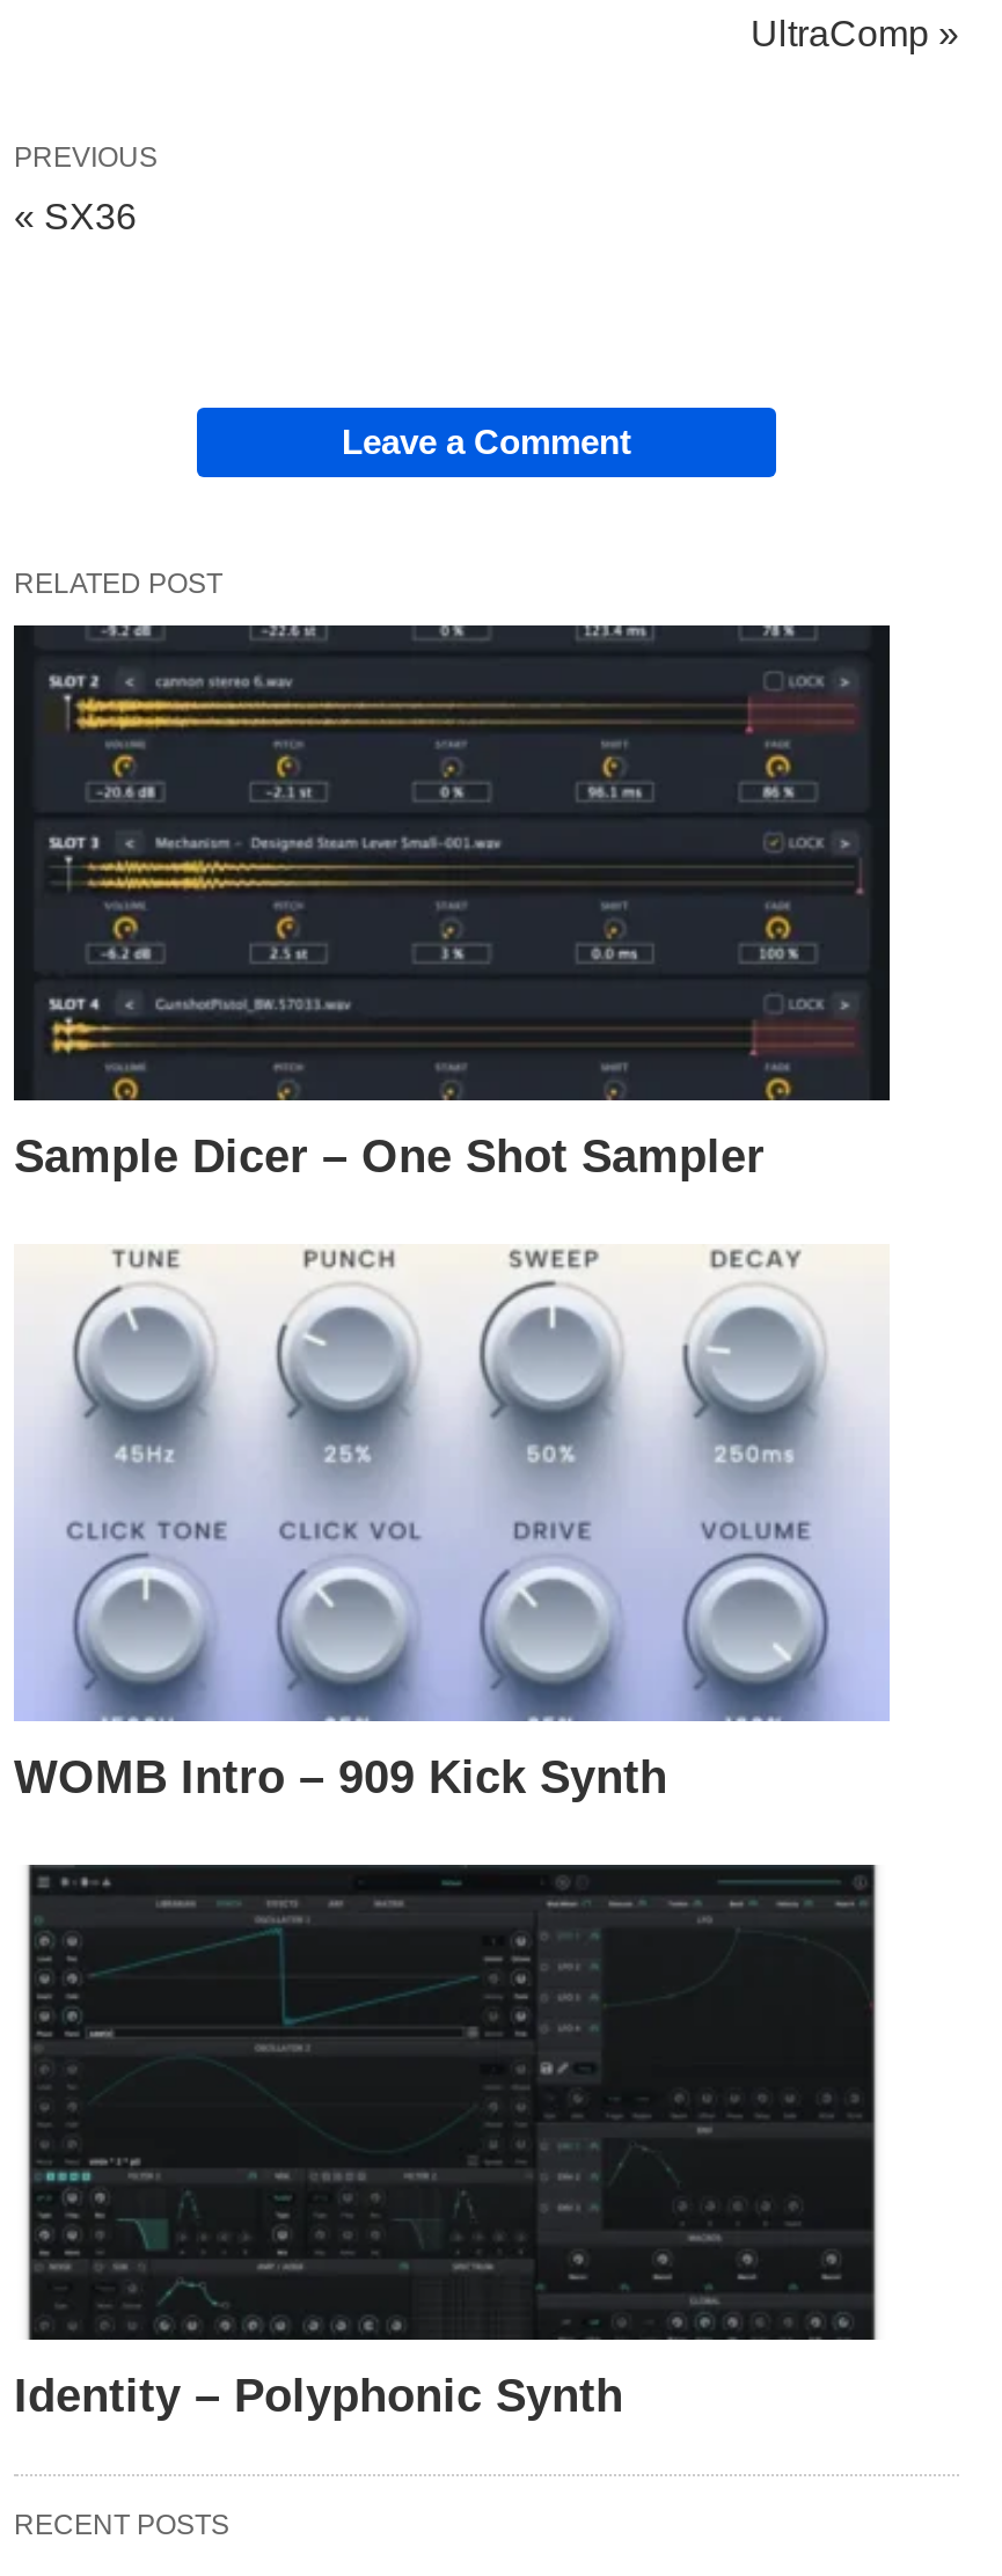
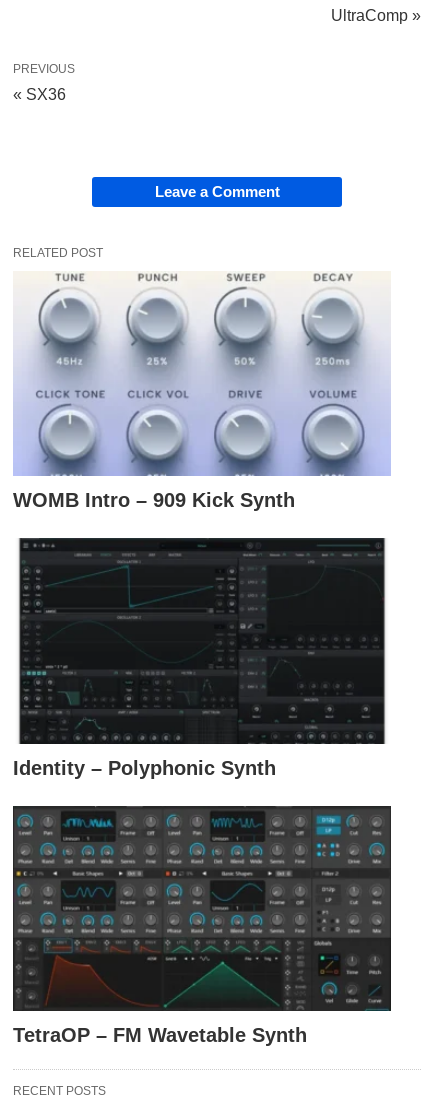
[12,623,892,1182] [image] | Sample Dicer – One Shot Sampler -> none
moved [14,1242,880,2421] -> [13,270,387,779]: [image] | WOMB Intro – 909 Kick Synth | Identity – Polyphonic Synth
none -> [12,805,392,1046] [image] | TetraOP – FM Wavetable Synth

